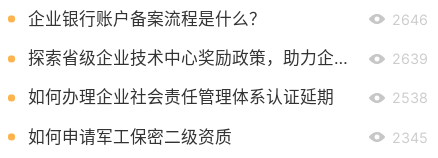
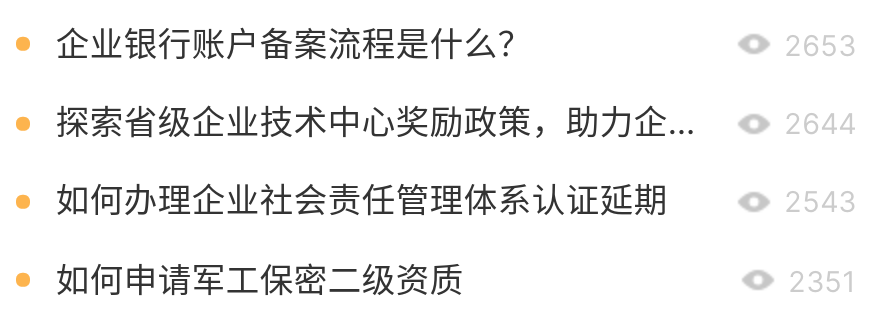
[392,11,428,28] 2646 -> [784,28,856,62] 2653
[392,50,428,67] 2639 -> [784,106,856,140] 2644
[392,89,428,106] 2538 -> [784,185,856,219] 2543
[392,129,428,146] 2345 -> [788,264,856,298] 2351

